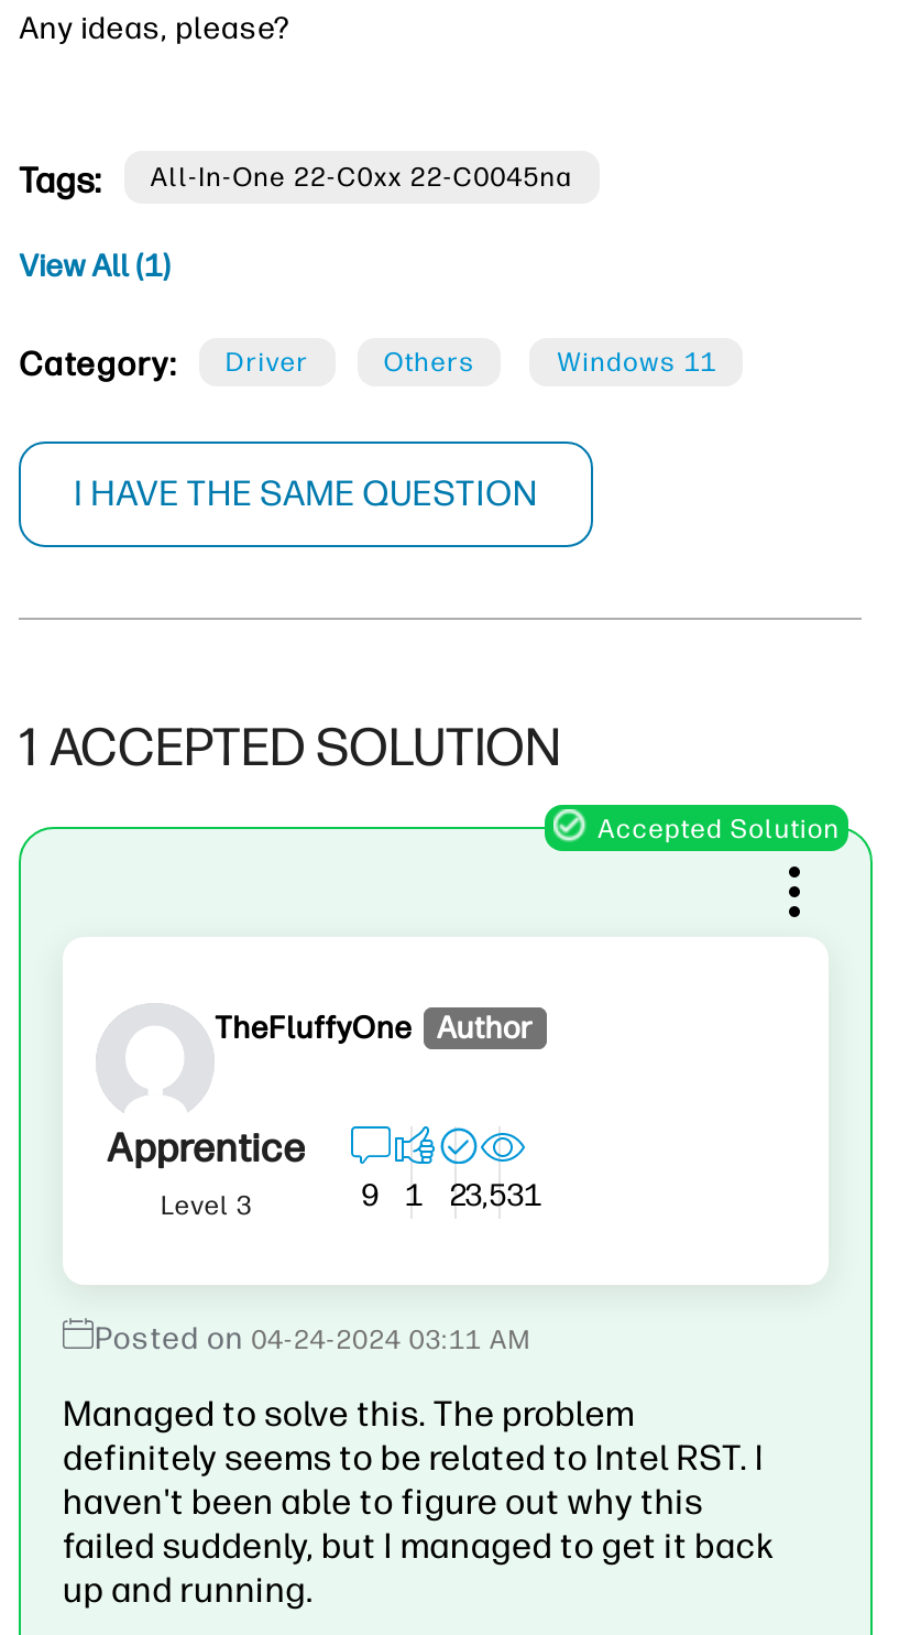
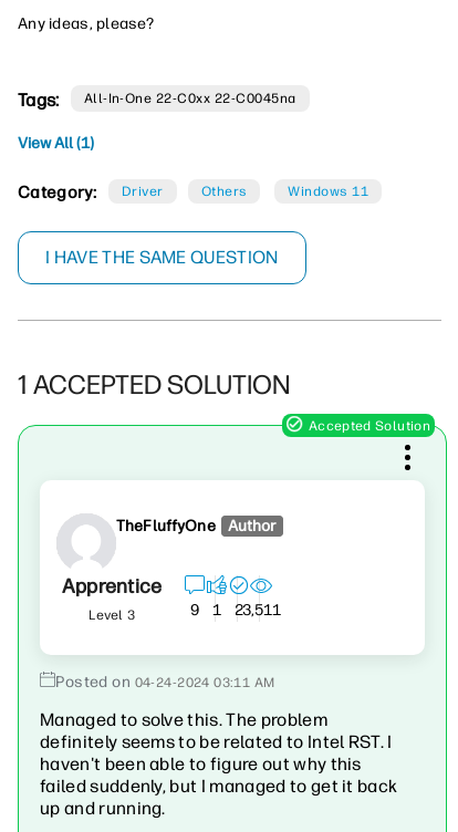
[361,1176,541,1214] 9 1 23,531 -> [190,600,280,620] 9 1 23,511

